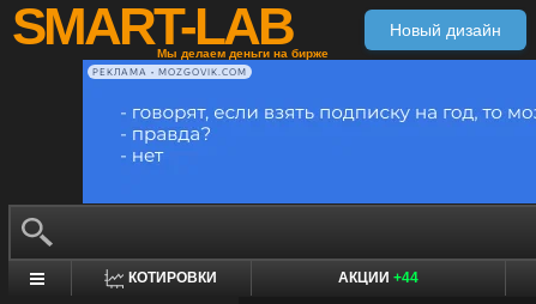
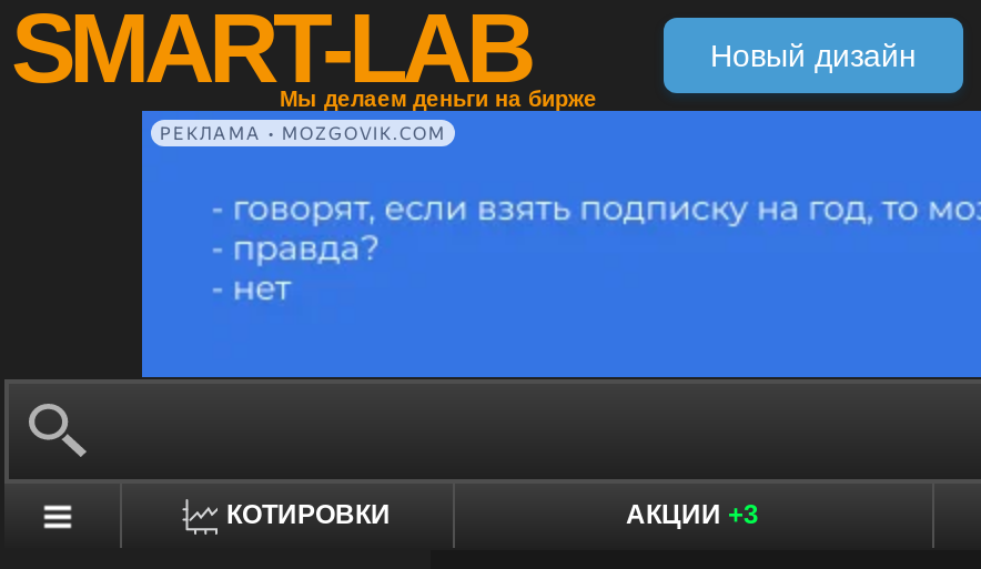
[338,270,418,286] АКЦИИ +44 -> [626,500,759,531] АКЦИИ +3

